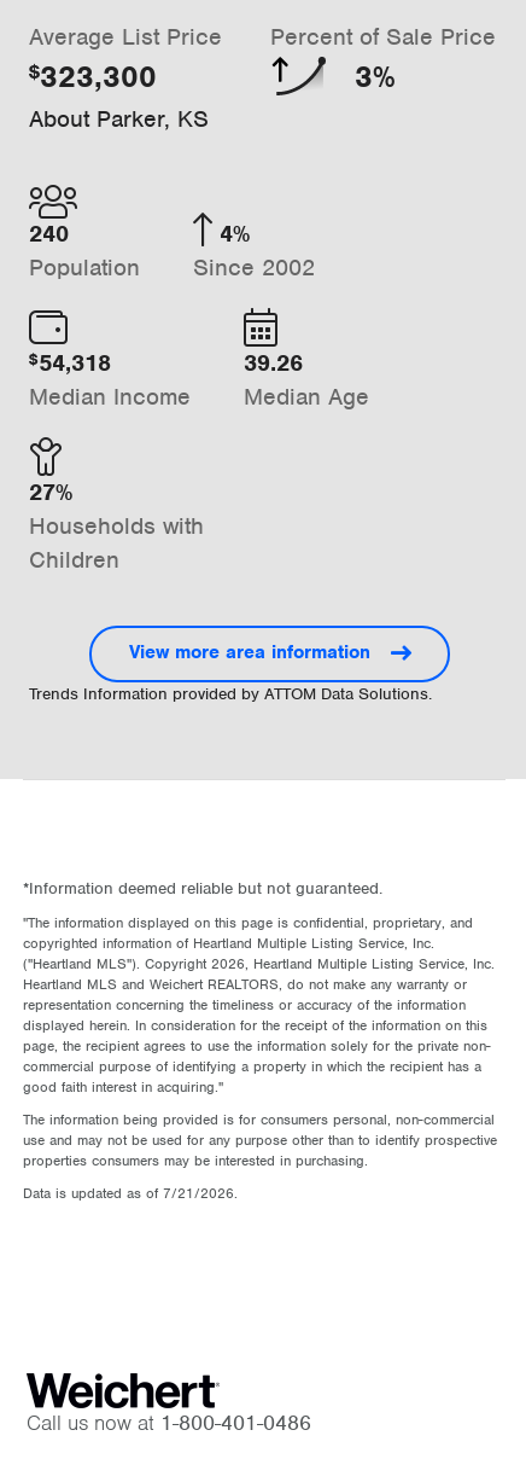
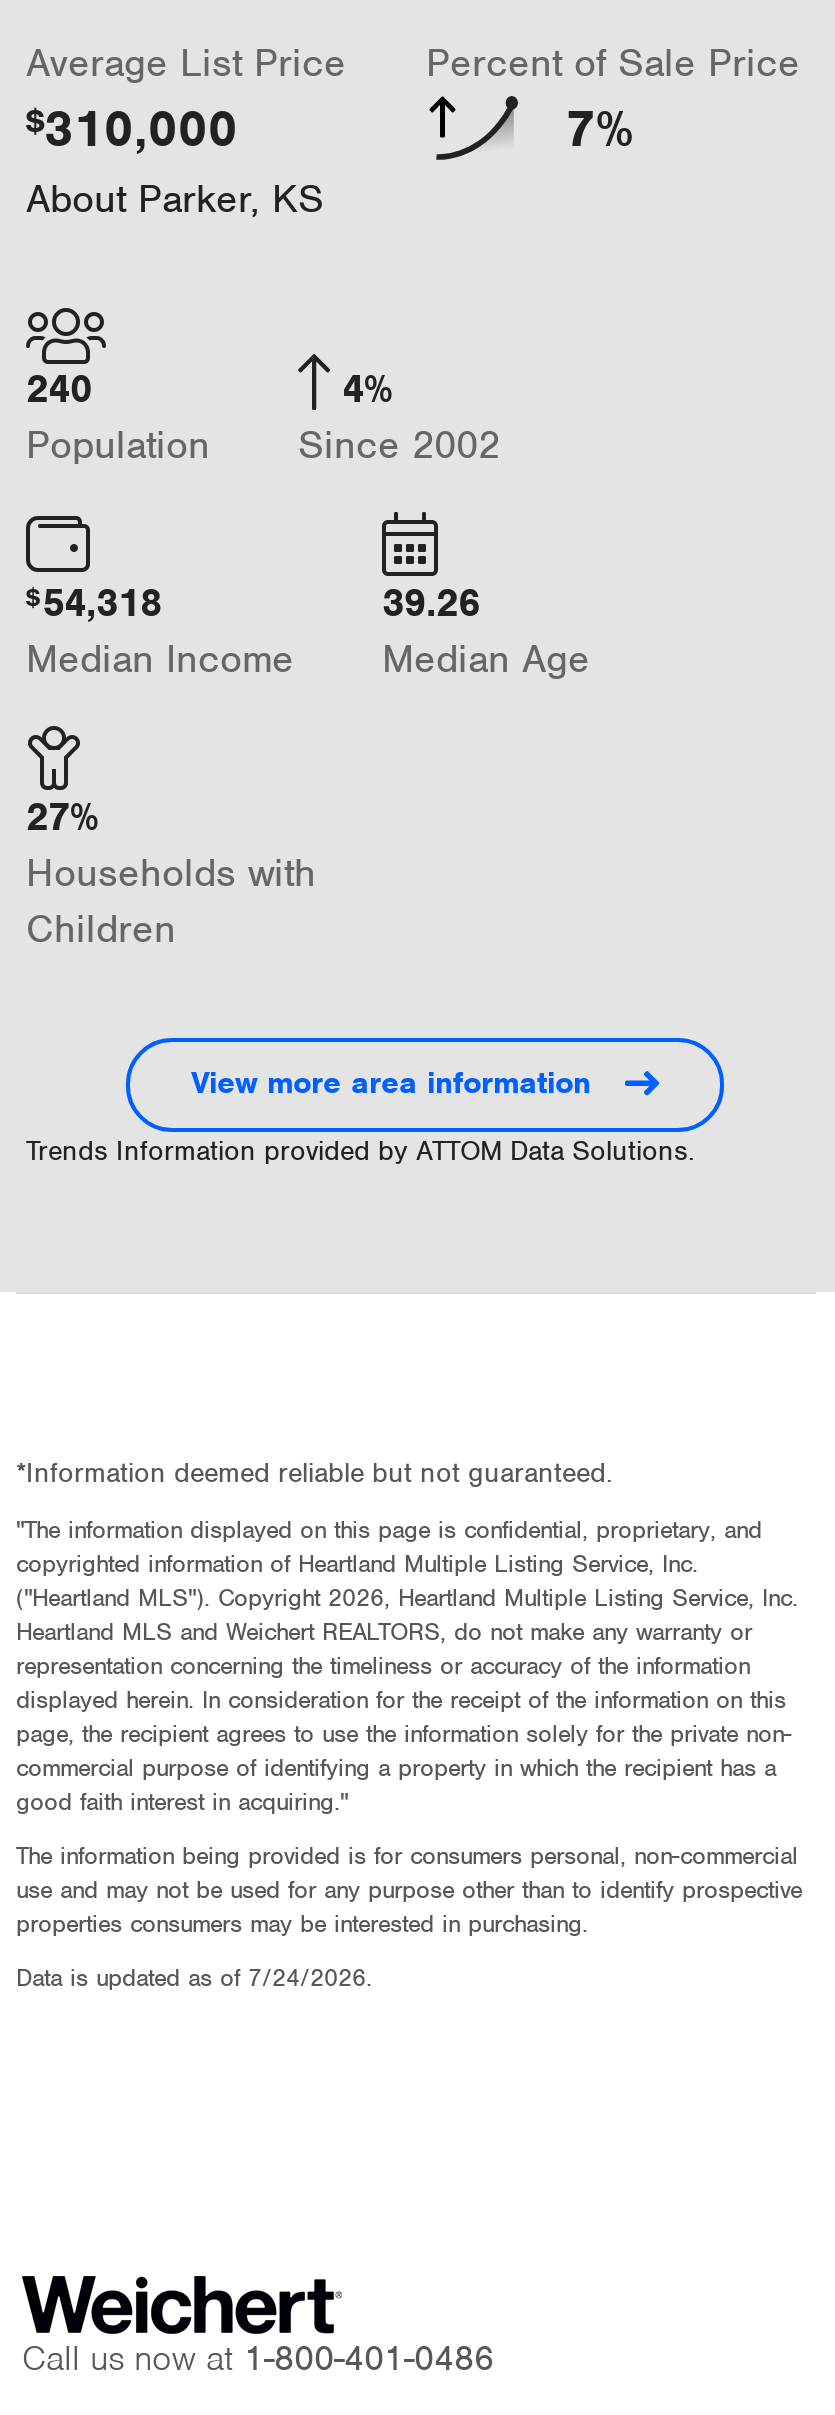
[29,57,157,95] $323,300 -> [26,96,238,160] $310,000
[355,57,396,95] 3% -> [566,96,634,160] 7%
[23,1183,238,1203] Data is updated as of 7/21/2026. -> [16,1962,372,1994] Data is updated as of 7/24/2026.

